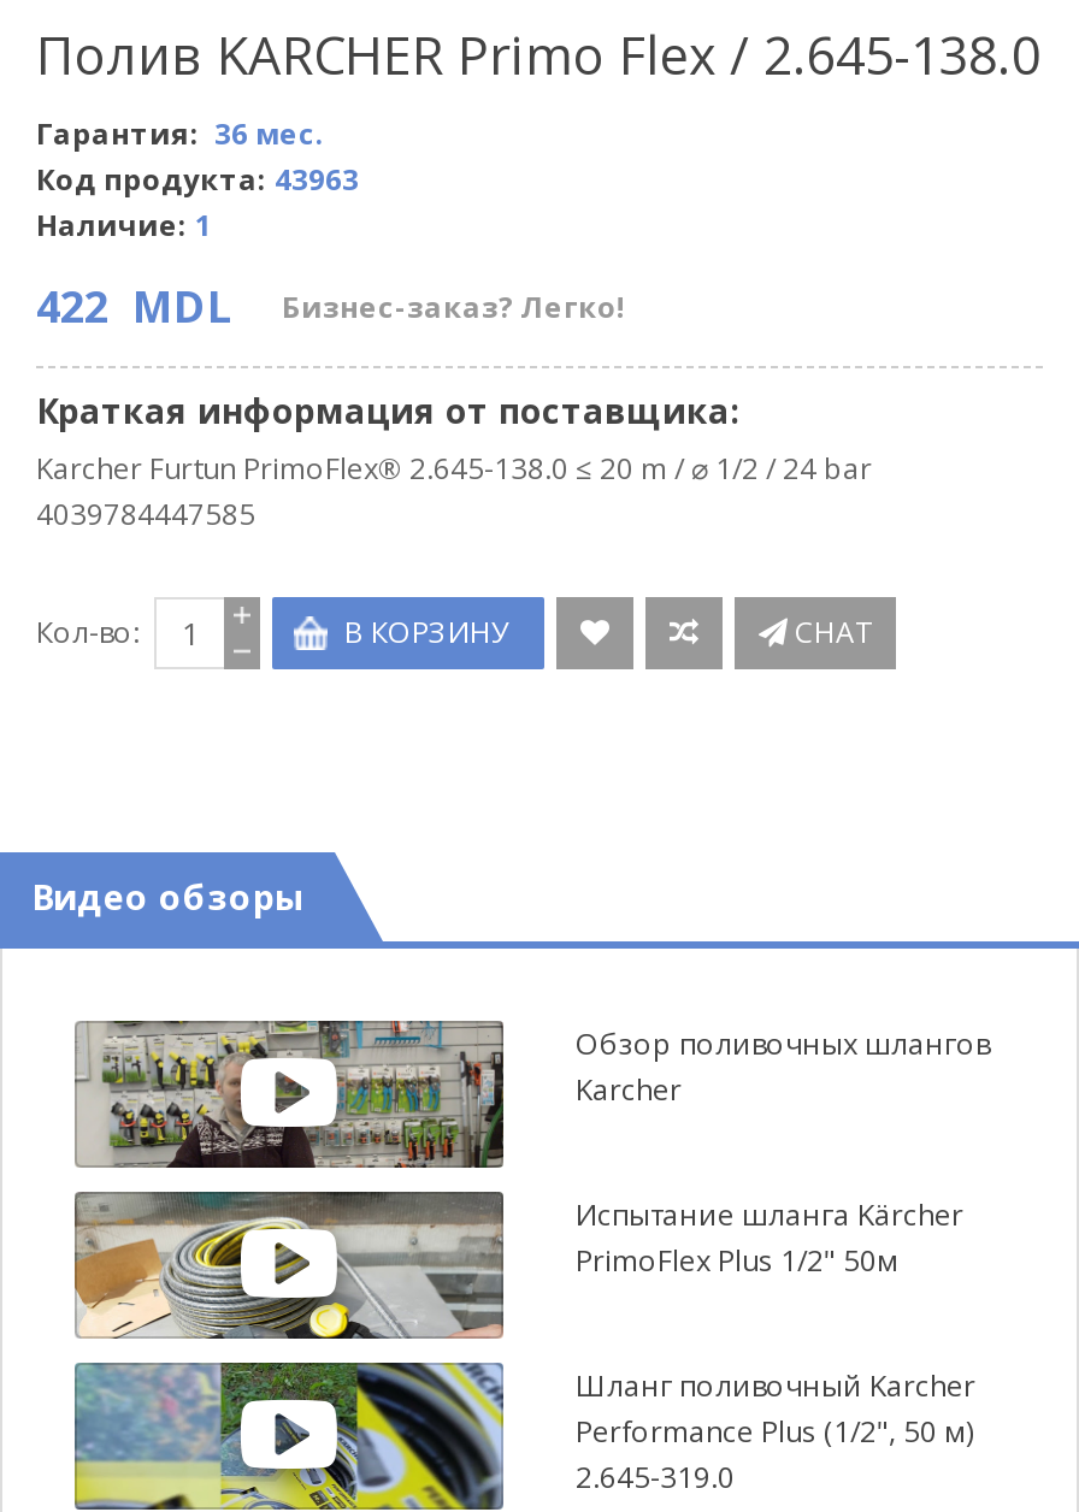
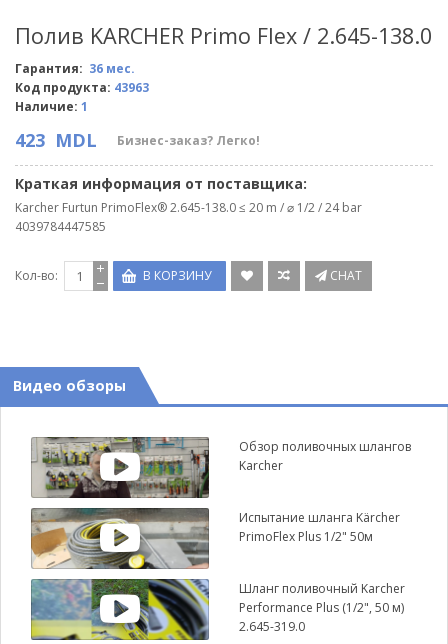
[36,277,626,335] 422 MDL Бизнес-заказ? Легко! -> [15,128,260,152] 423 MDL Бизнес-заказ? Легко!

